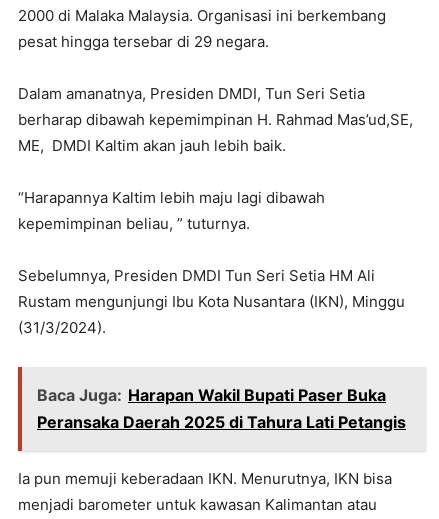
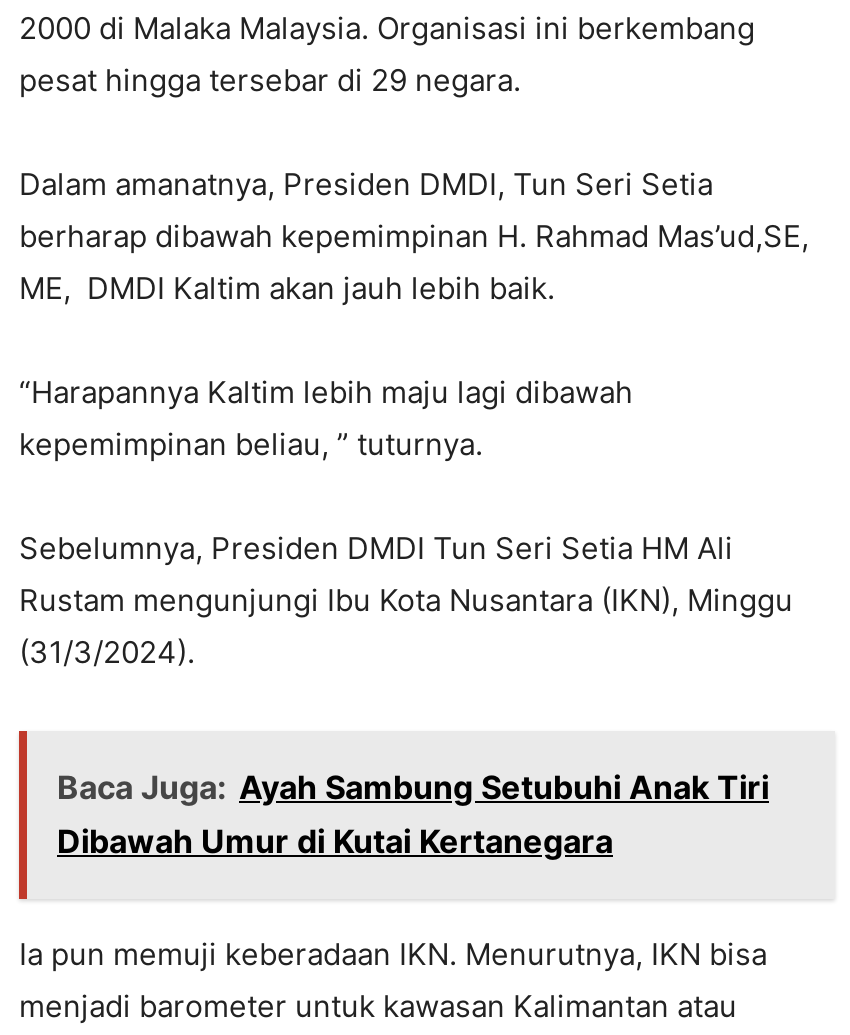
[37,385,406,432] Baca Juga: Harapan Wakil Bupati Paser Buka | Peransaka Daerah 2025 di Tahura Lati Petangis -> [57,767,769,861] Baca Juga: Ayah Sambung Setubuhi Anak Tiri | Dibawah Umur di Kutai Kertanegara

